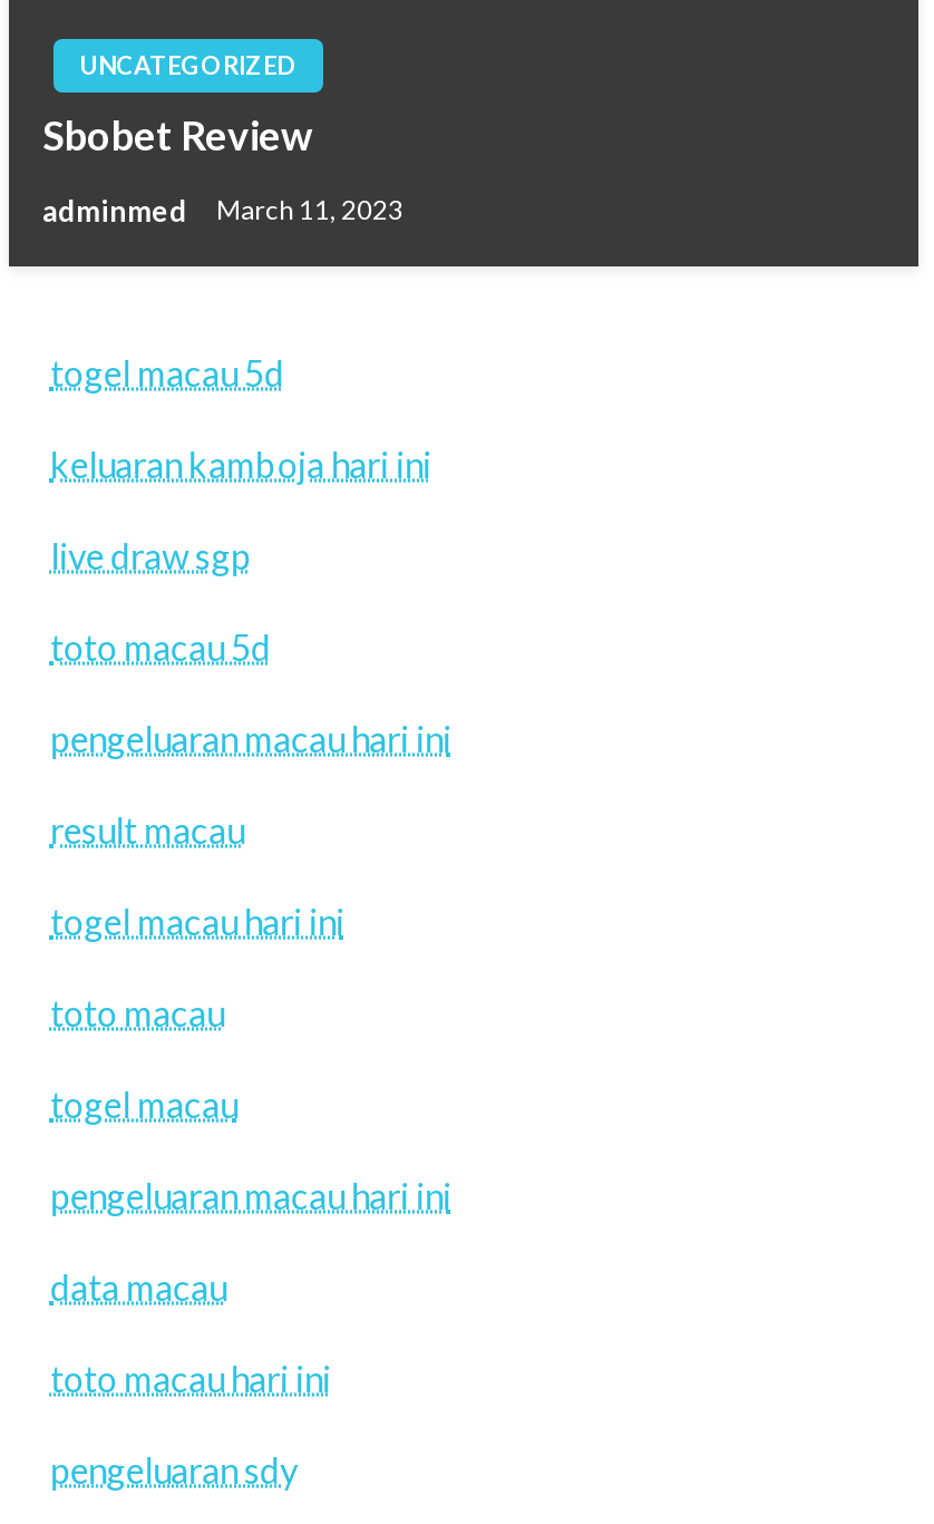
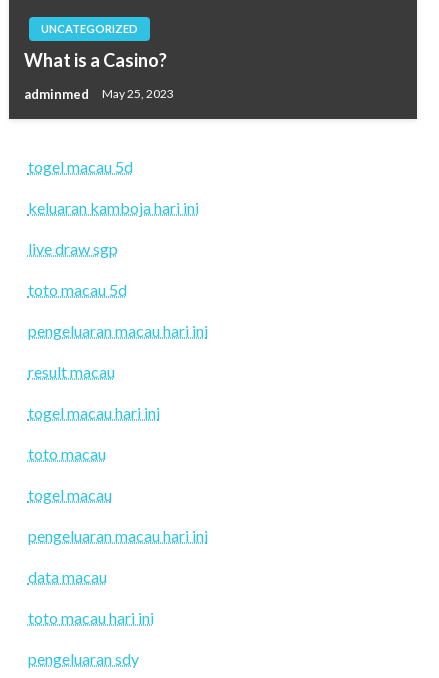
[42,110,312,159] Sbobet Review -> [24,49,167,71] What is a Casino?
[42,192,403,228] adminmed March 11, 2023 -> [24,86,174,102] adminmed May 25, 2023

